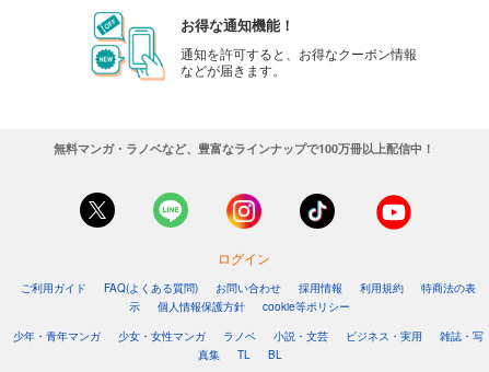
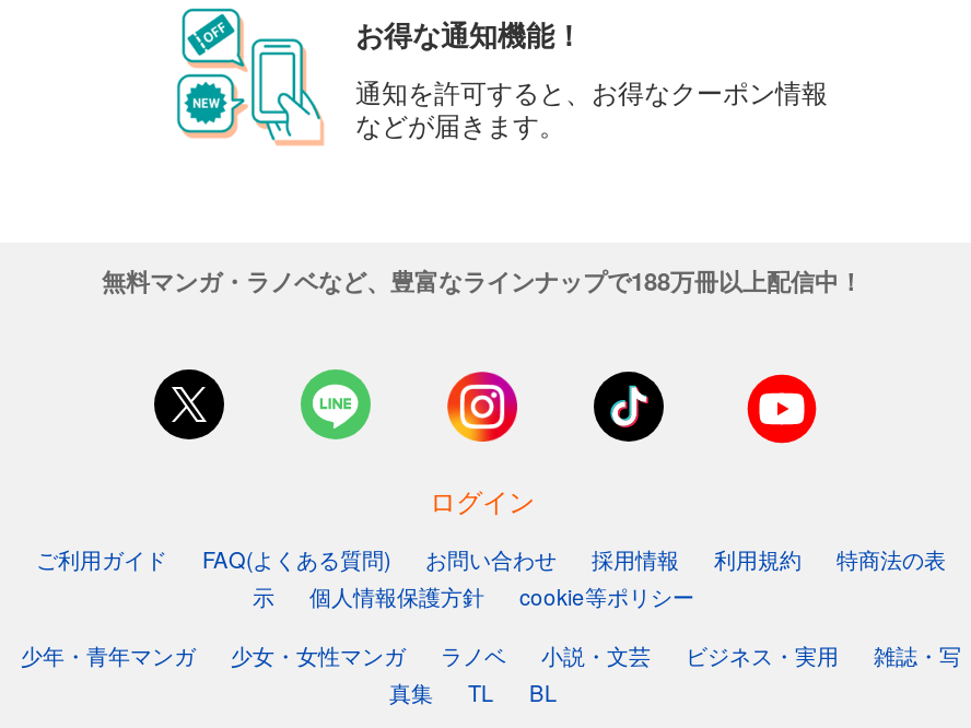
[54,140,434,156] 無料マンガ・ラノベなど、豊富なラインナップで100万冊以上配信中！ -> [102,264,863,297] 無料マンガ・ラノベなど、豊富なラインナップで188万冊以上配信中！

